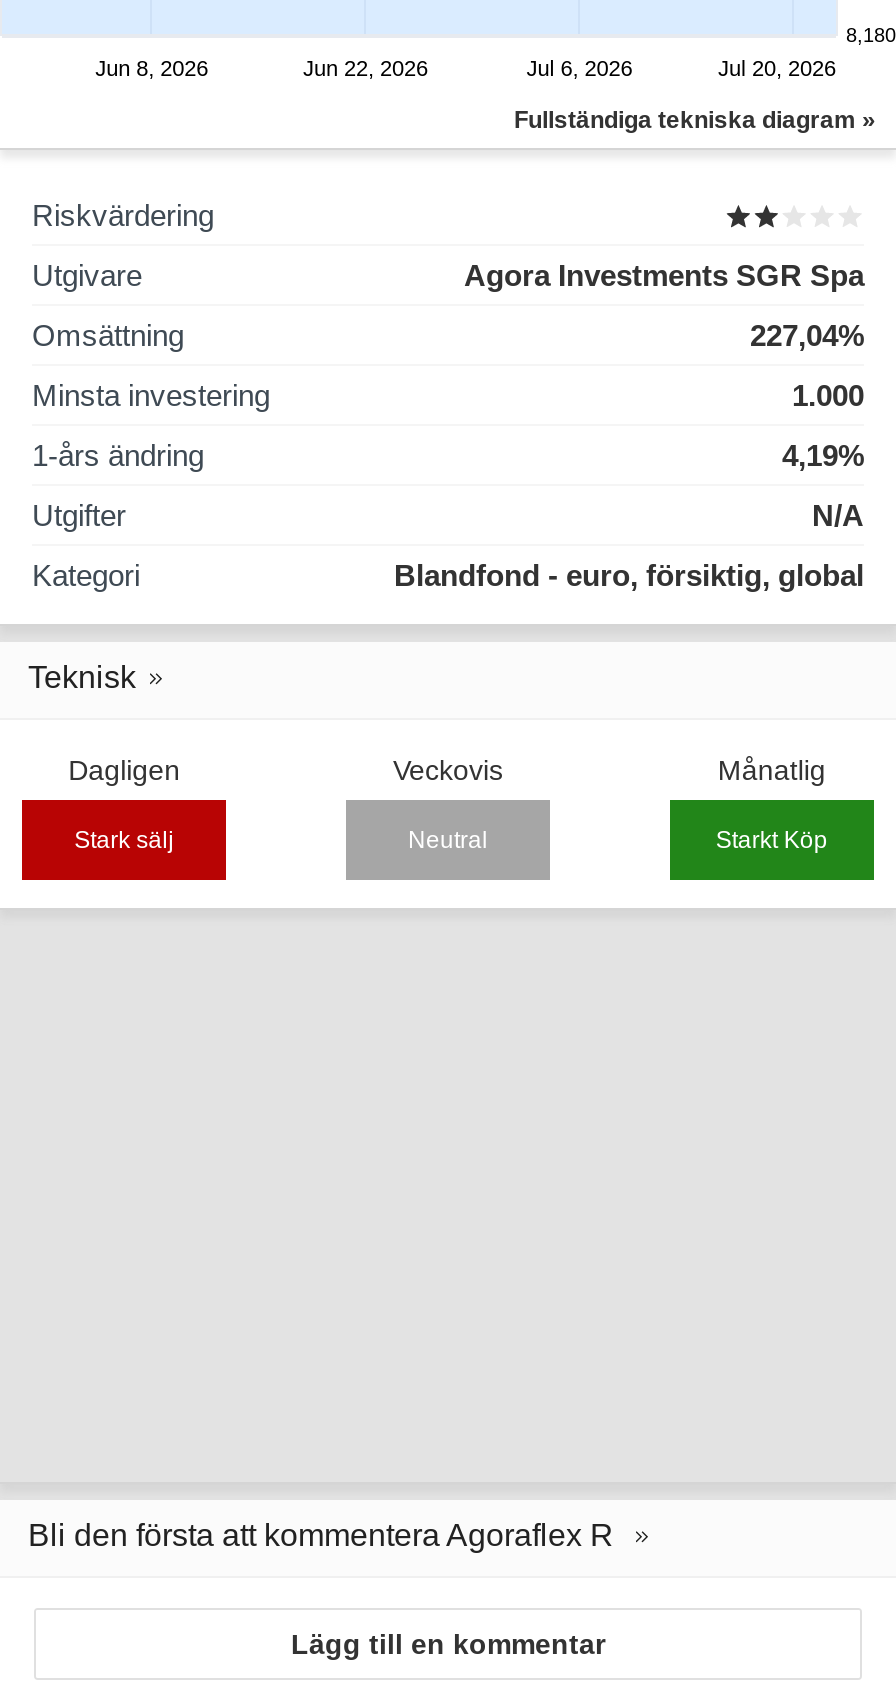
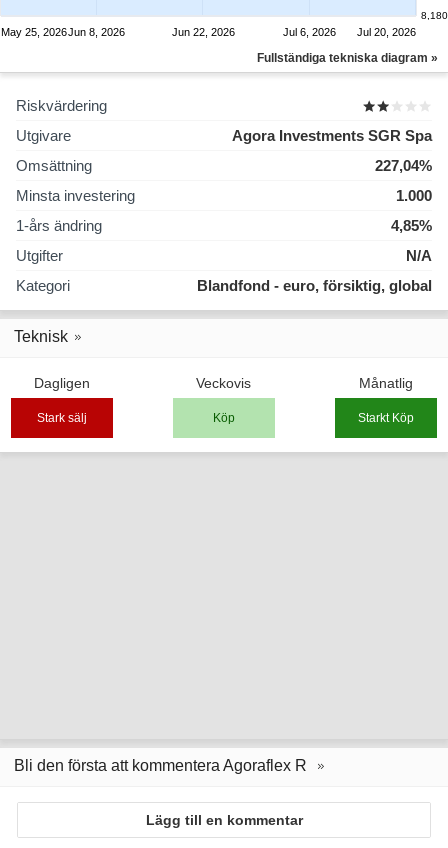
[95,56,208,81] Jun 8, 2026 -> [1,26,125,38] May 25, 2026 Jun 8, 2026
[782,438,864,472] 4,19% -> [391,217,432,234] 4,85%
[408,826,488,854] Neutral -> [213,411,235,425] Köp

